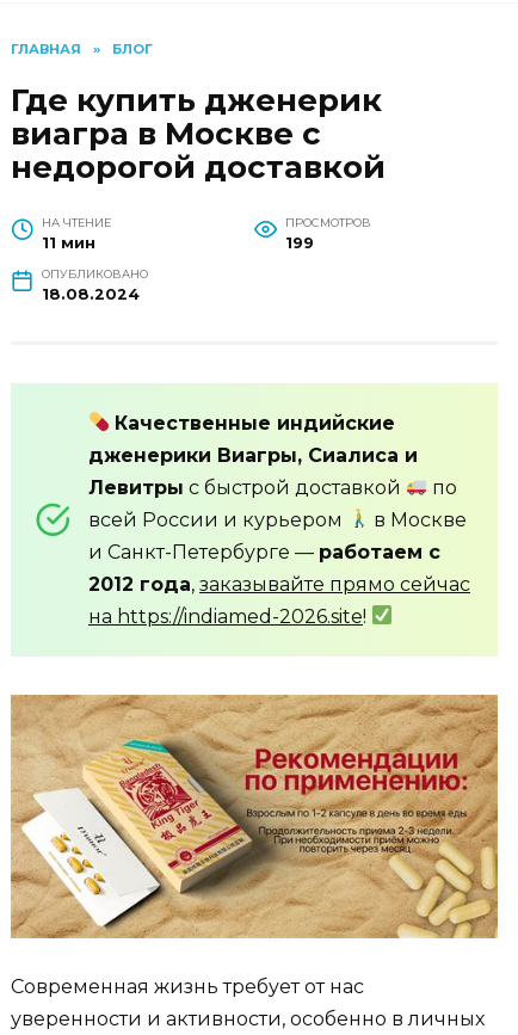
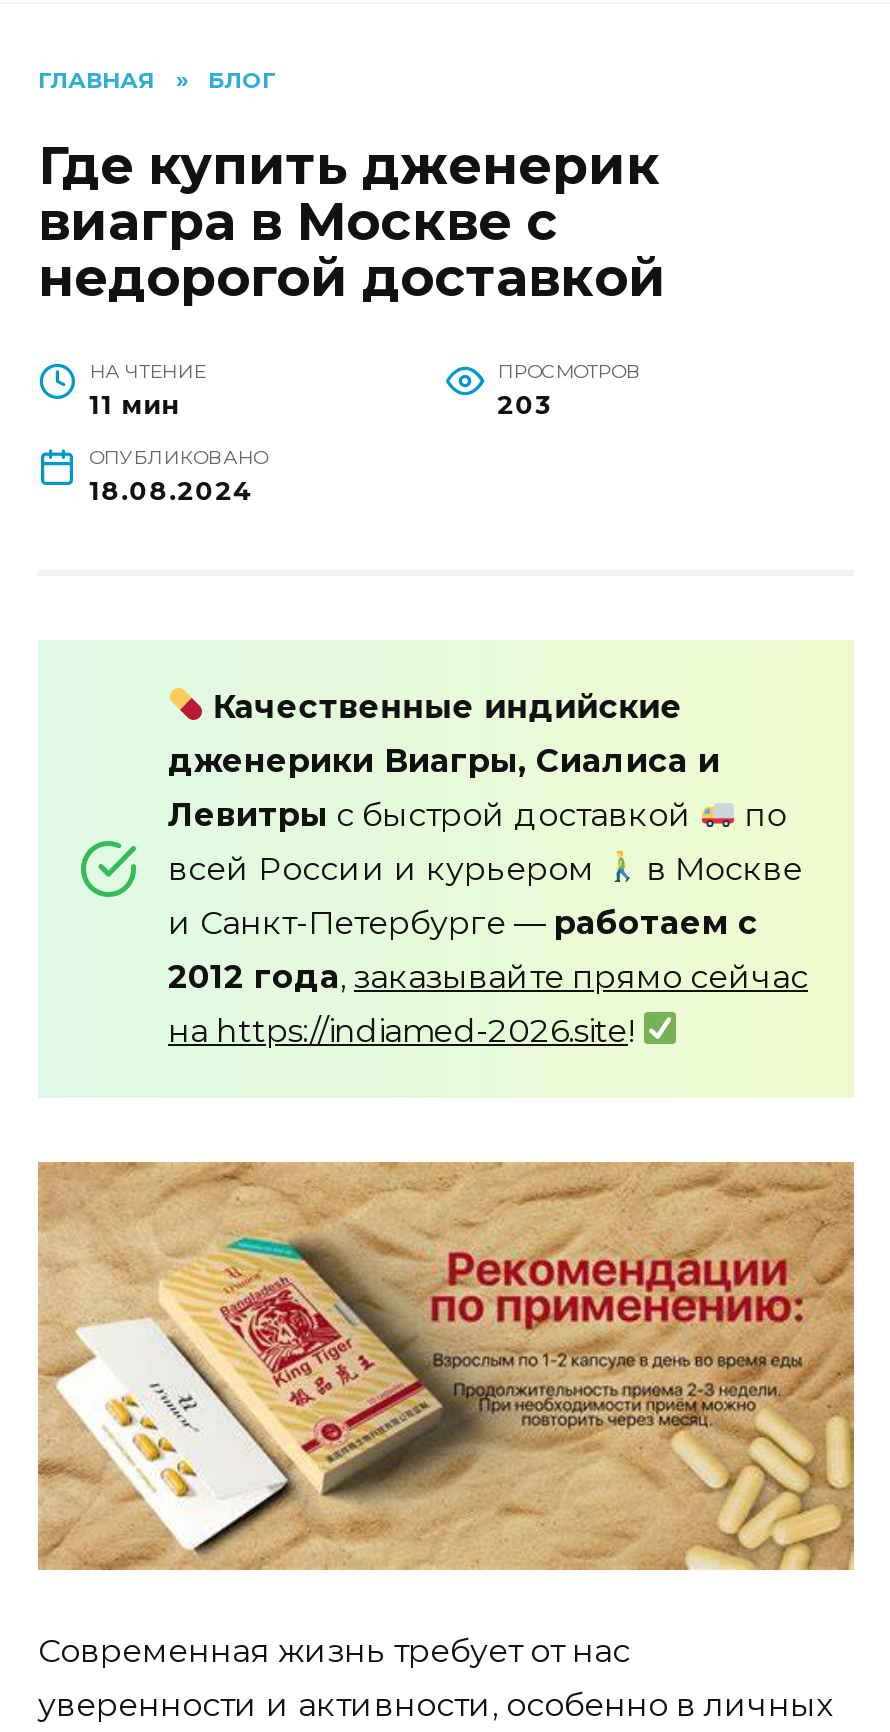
[285,234,313,252] 199 -> [497,390,553,420] 203

